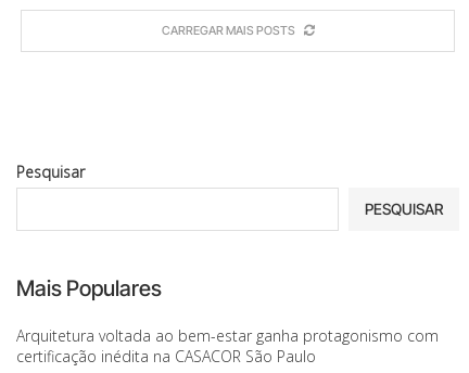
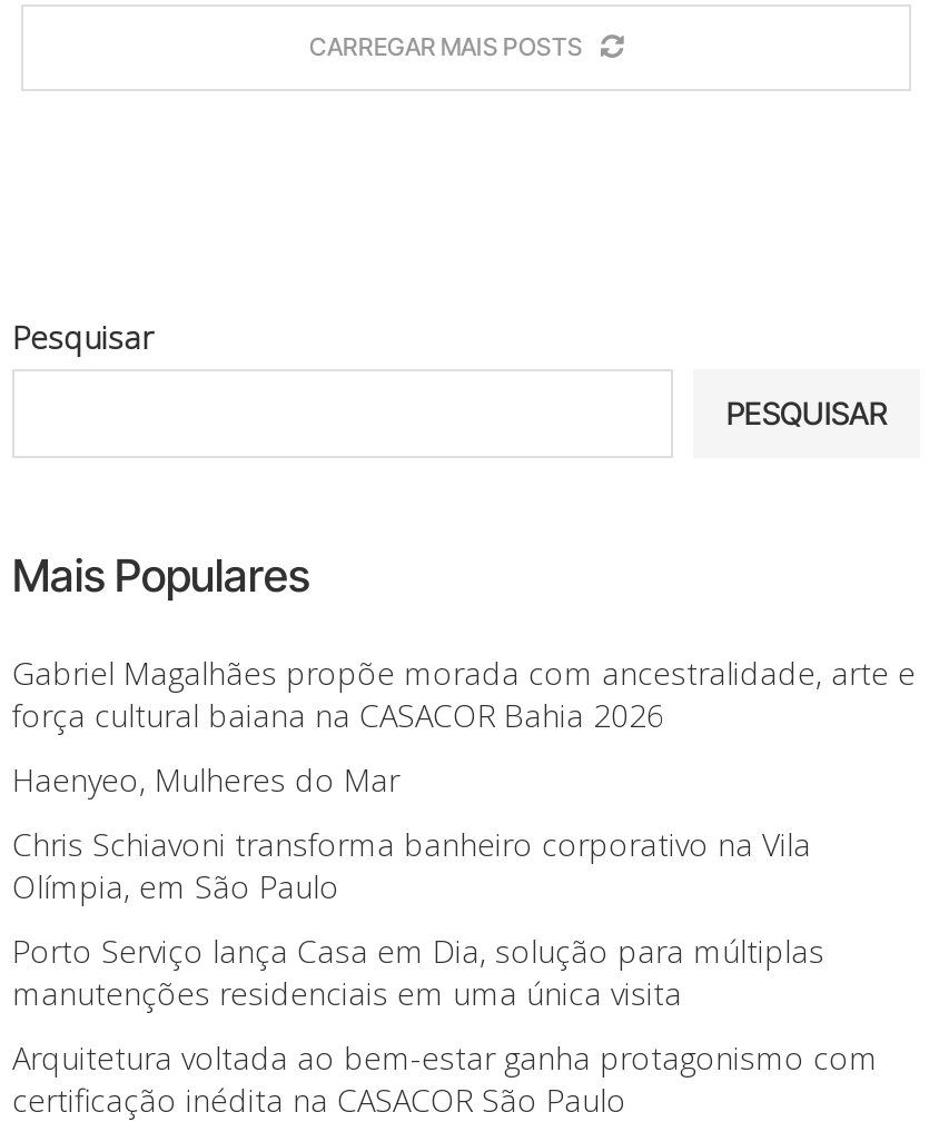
none -> [12,652,916,1014] Gabriel Magalhães propõe morada com ancestralidade, arte e | força cultural baiana na CASACOR Bahia 2026 | Haenyeo, Mulheres do Mar | Chris Schiavoni transforma banheiro corporativo na Vila | Olímpia, em São Paulo | Porto Serviço lança Casa em Dia, solução para múltiplas | manutenções residenciais em uma única visita

